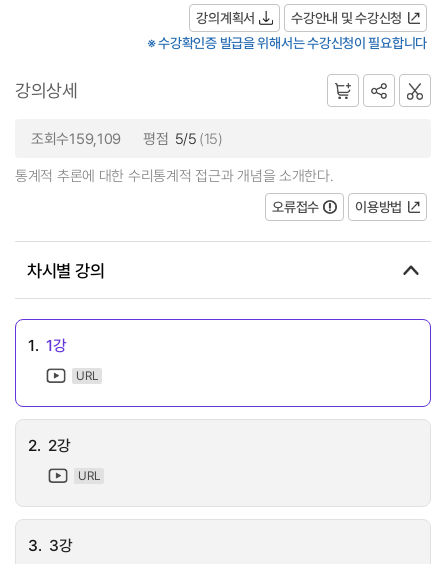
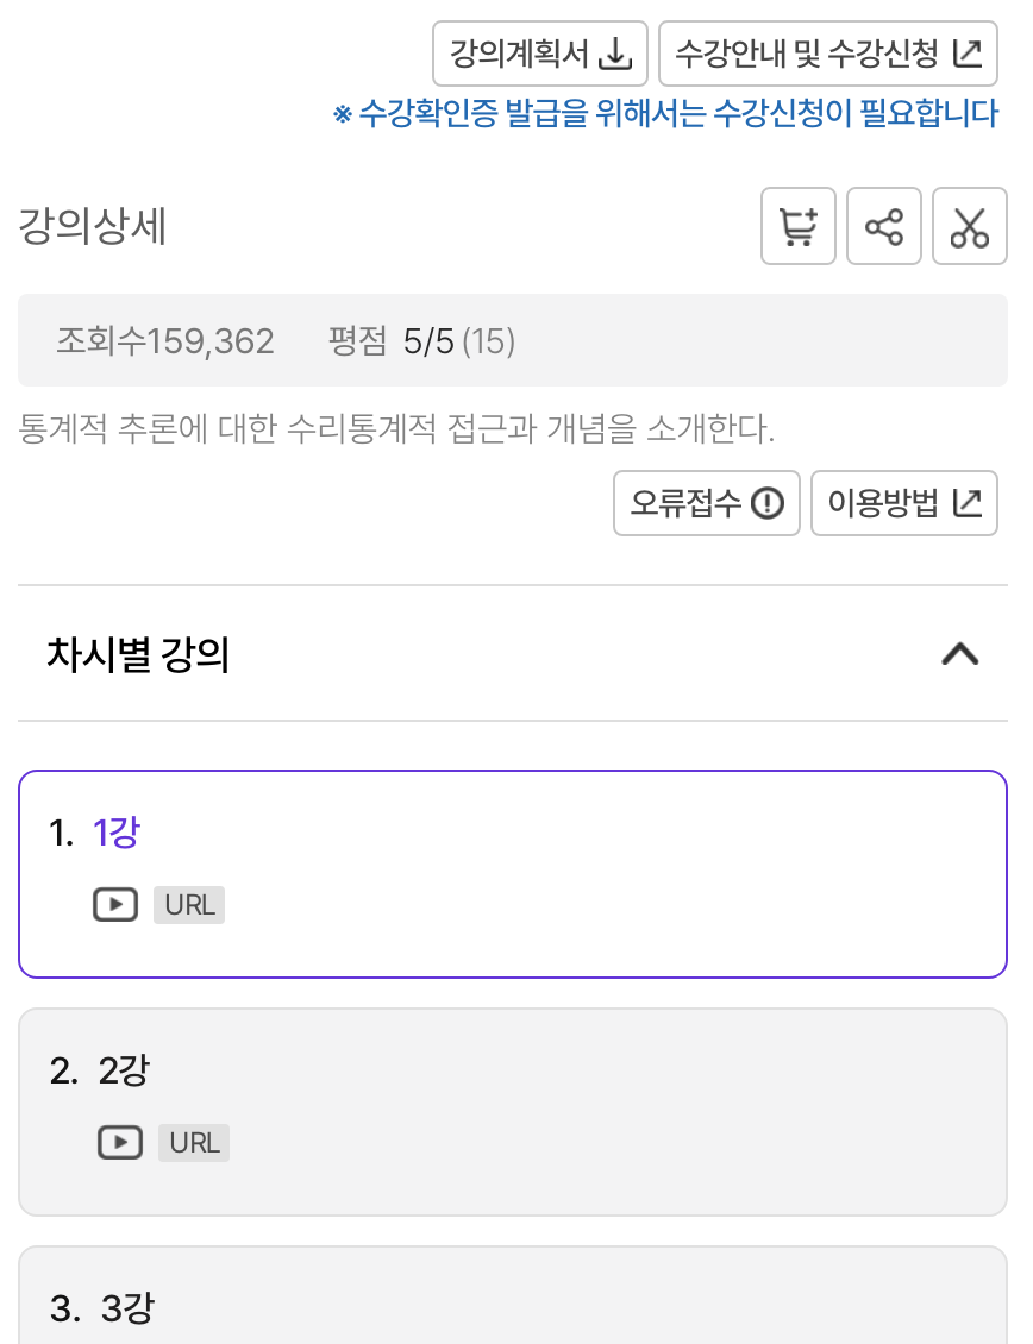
[31,128,223,148] 조회수159,109 평점 5/5 (15) -> [56,315,517,362] 조회수159,362 평점 5/5 (15)

